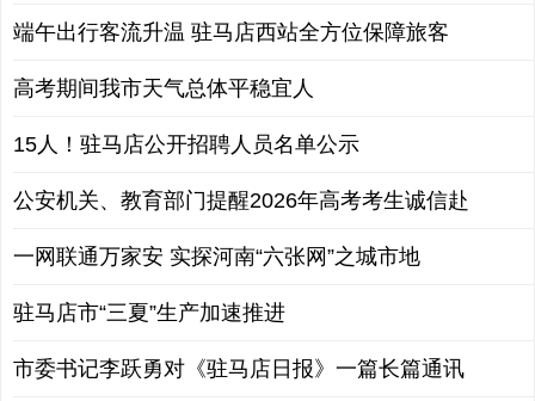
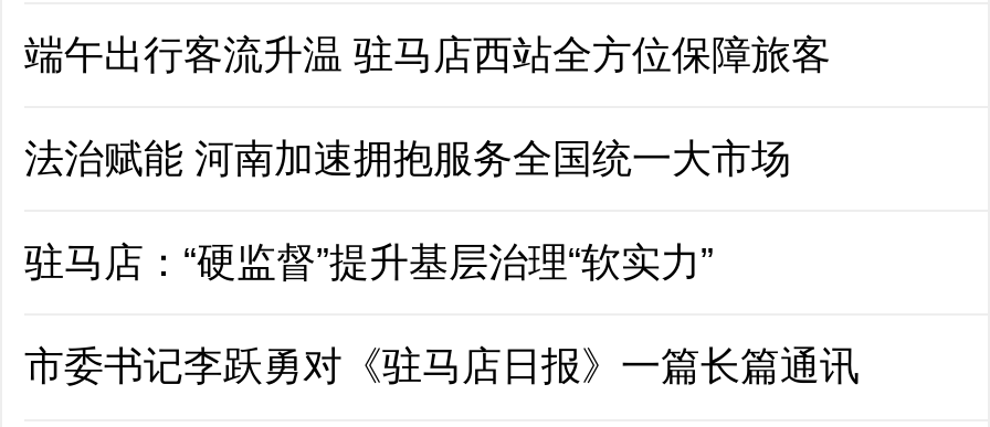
[13,76,469,324] 高考期间我市天气总体平稳宜人 | 15人！驻马店公开招聘人员名单公示 | 公安机关、教育部门提醒2026年高考考生诚信赴 | 一网联通万家安 实探河南“六张网”之城市地 | 驻马店市“三夏”生产加速推进 -> [24,136,791,284] 法治赋能 河南加速拥抱服务全国统一大市场 | 驻马店：“硬监督”提升基层治理“软实力”

